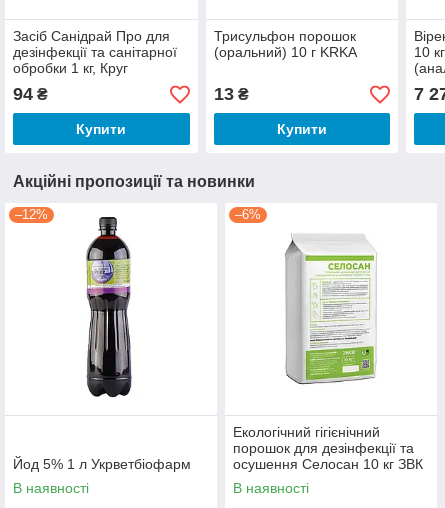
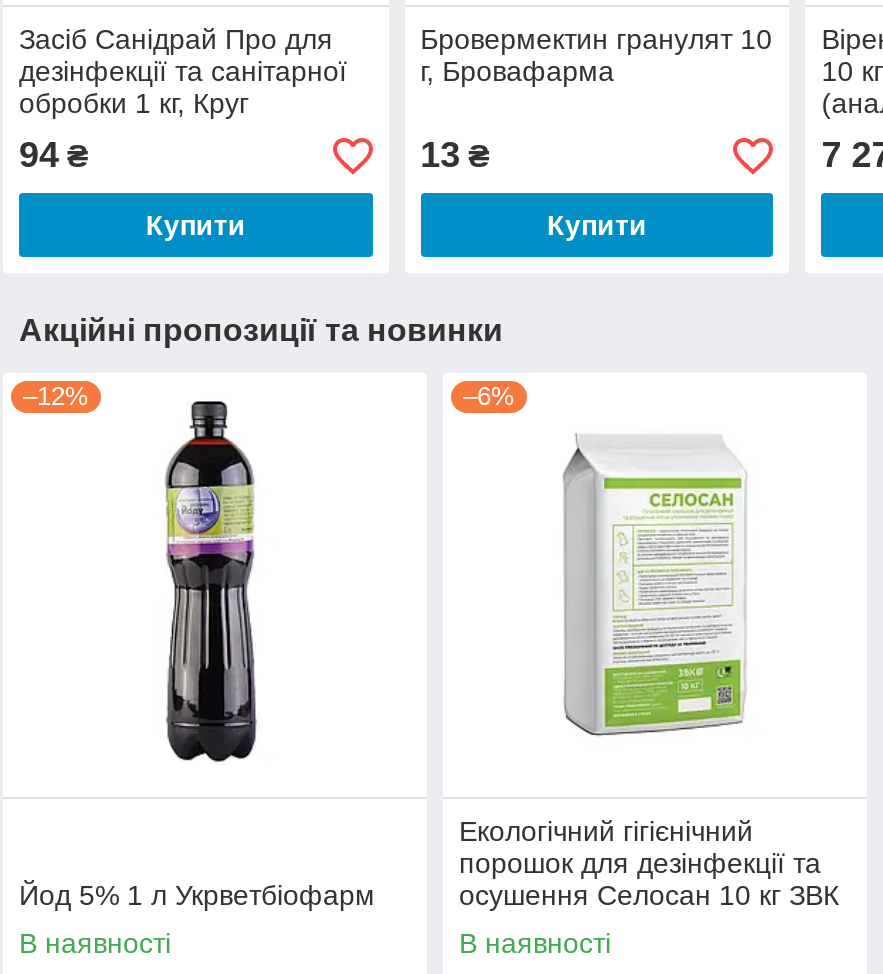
[214,28,357,60] Трисульфон порошок | (оральний) 10 г KRKA -> [420,24,772,88] Бровермектин гранулят 10 | г, Бровафарма

